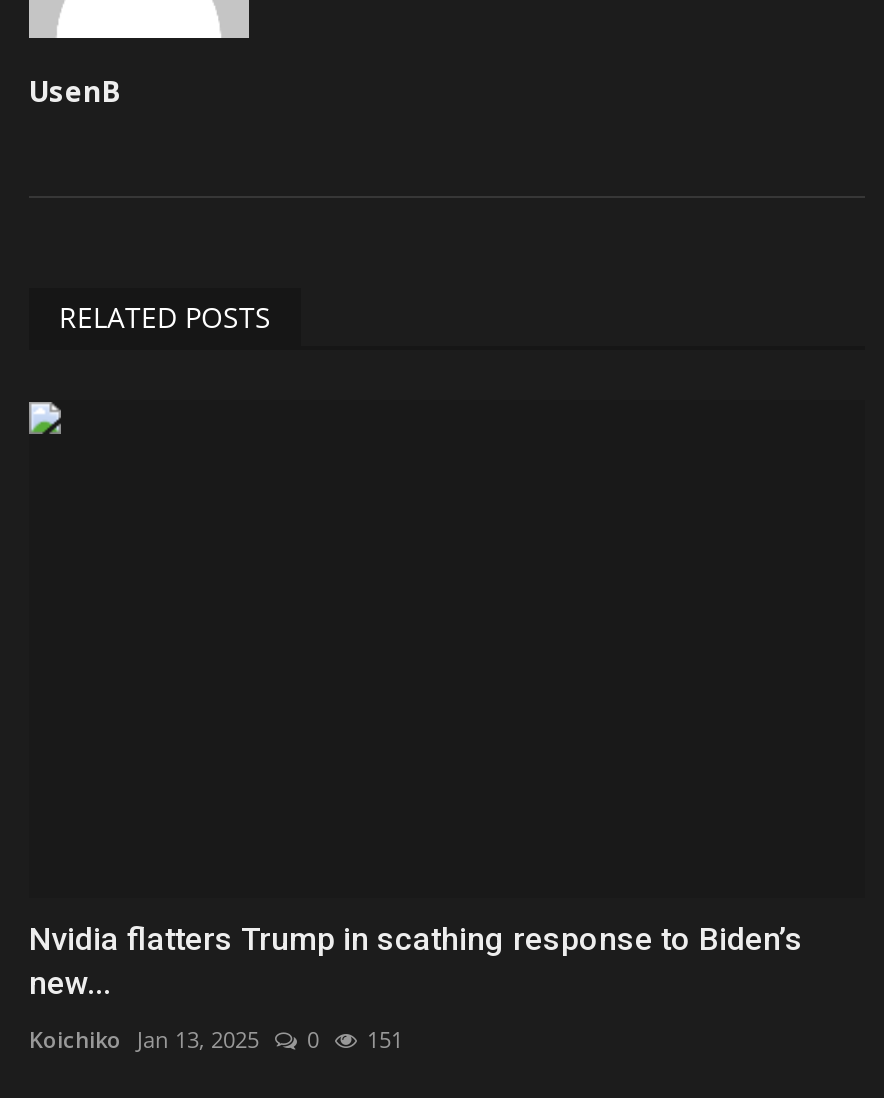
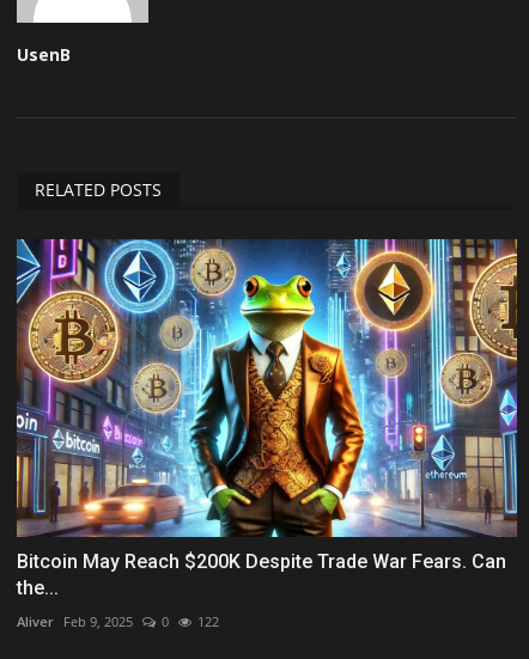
none -> [16,238,518,538] [image]
[29,919,803,1001] Nvidia flatters Trump in scathing response to Biden’s | new... -> [17,550,506,599] Bitcoin May Reach $200K Despite Trade War Fears. Can | the...
[29,1023,259,1053] Koichiko Jan 13, 2025 -> [17,612,133,630] Aliver Feb 9, 2025
[367,1023,403,1053] 151 -> [197,612,219,630] 122

